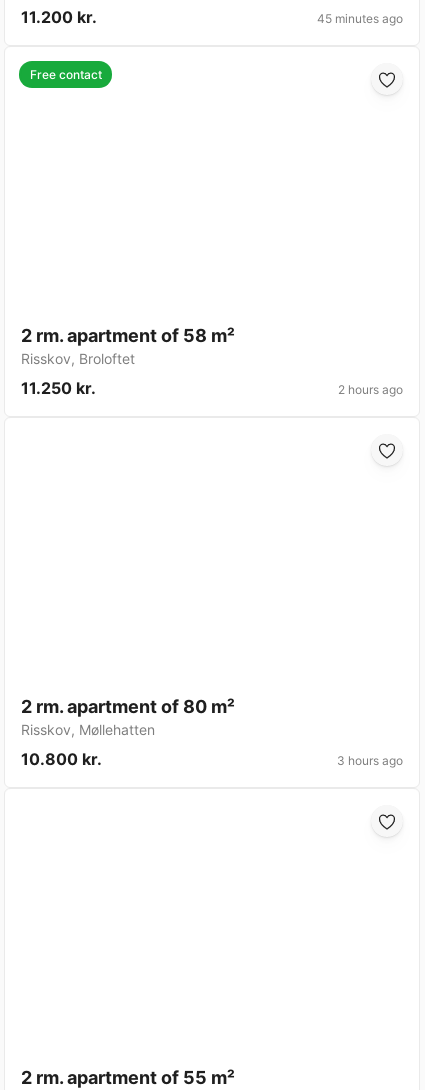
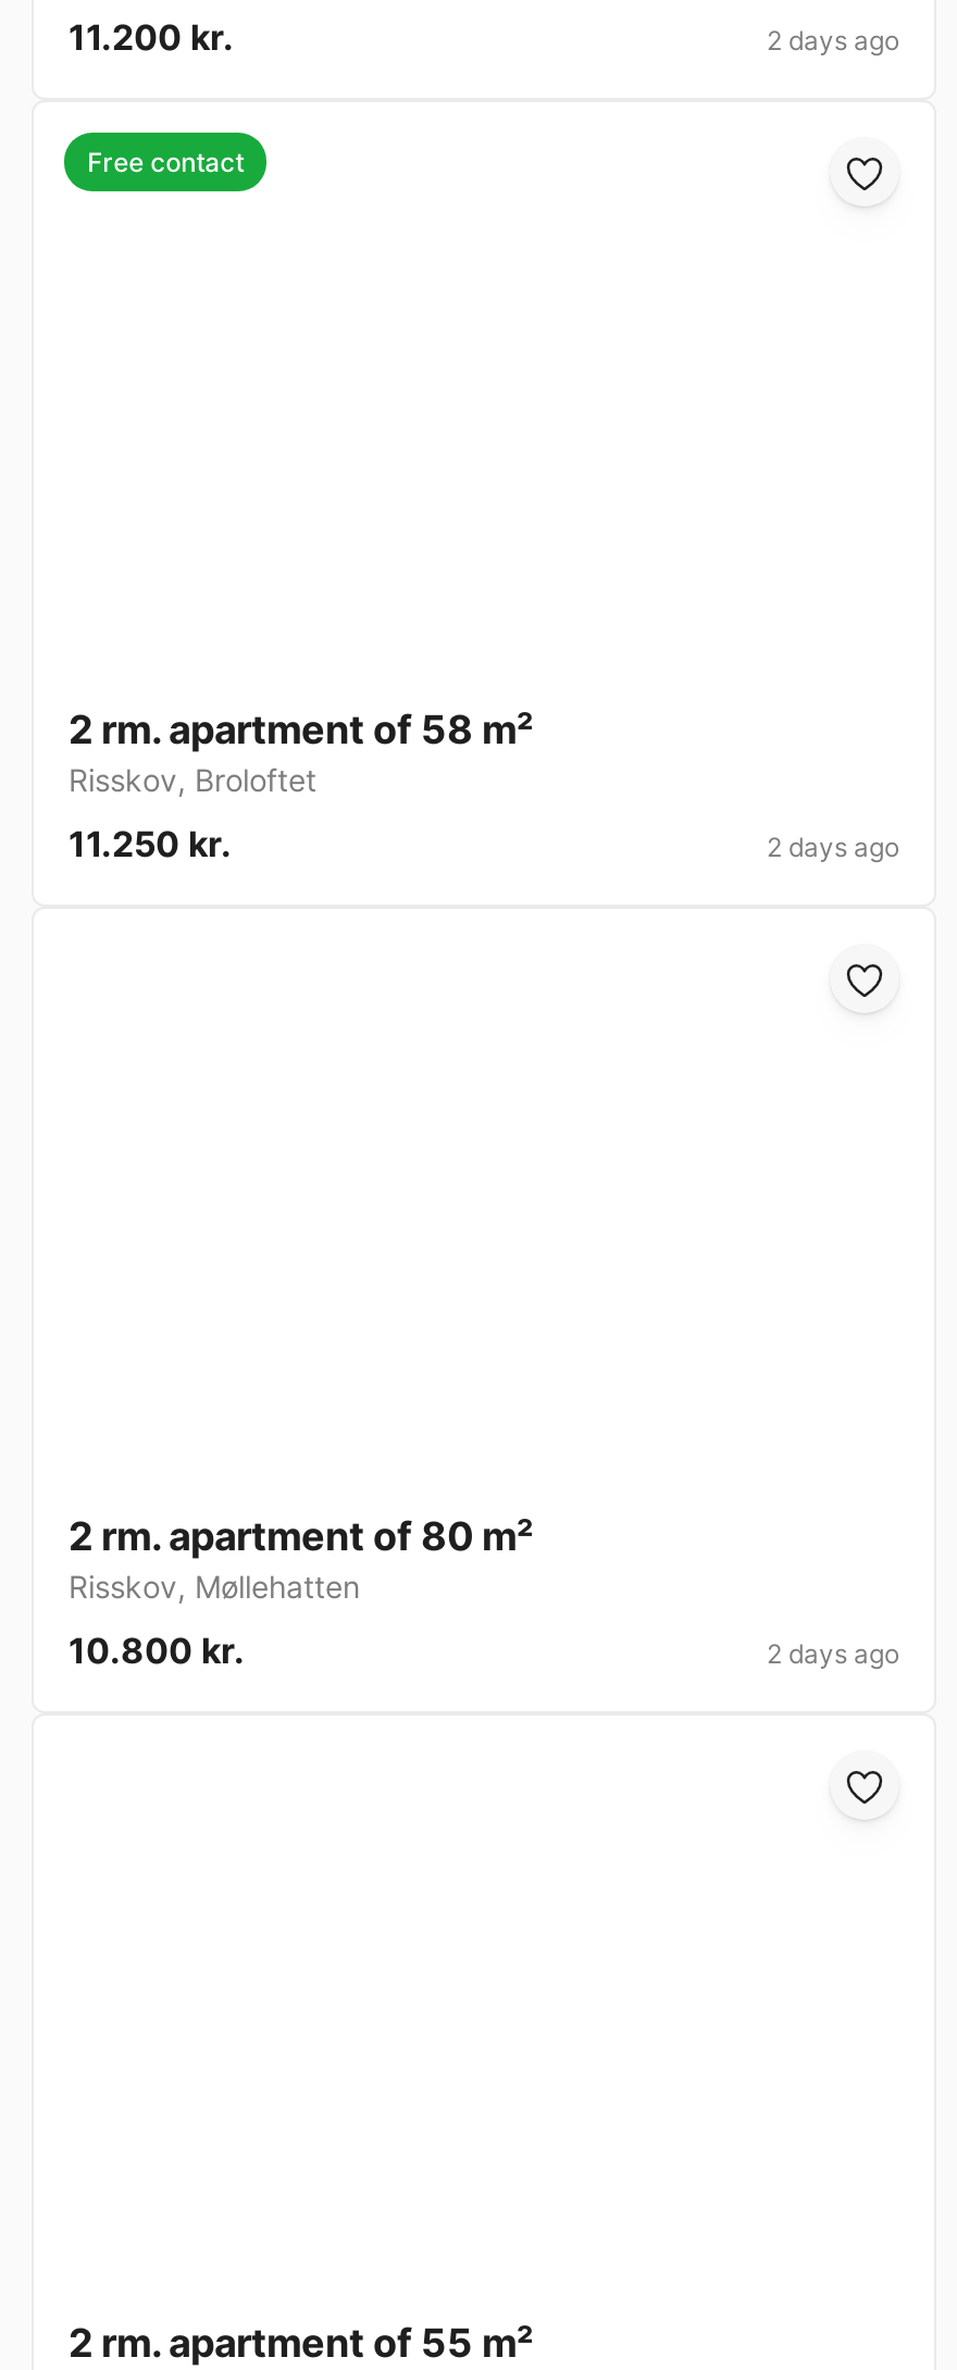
[317,11,403,26] 45 minutes ago -> [767,25,899,57] 2 days ago
[338,382,403,397] 2 hours ago -> [767,831,899,864] 2 days ago
[337,753,403,768] 3 hours ago -> [767,1638,899,1671] 2 days ago

